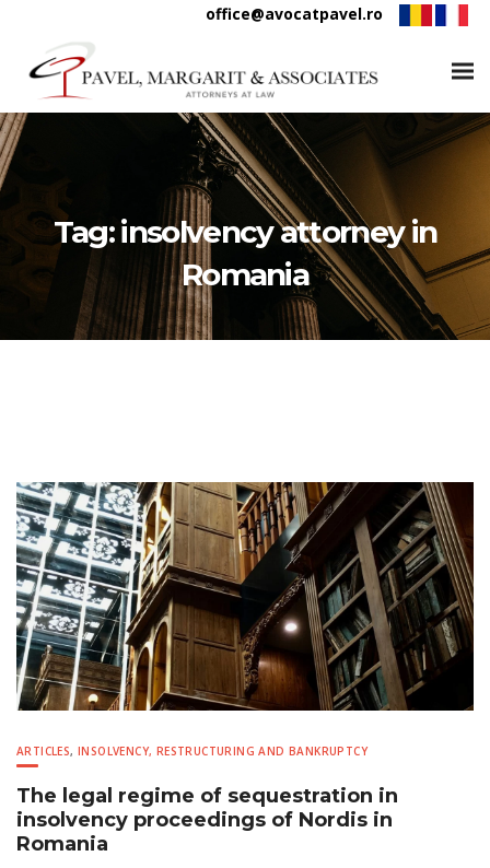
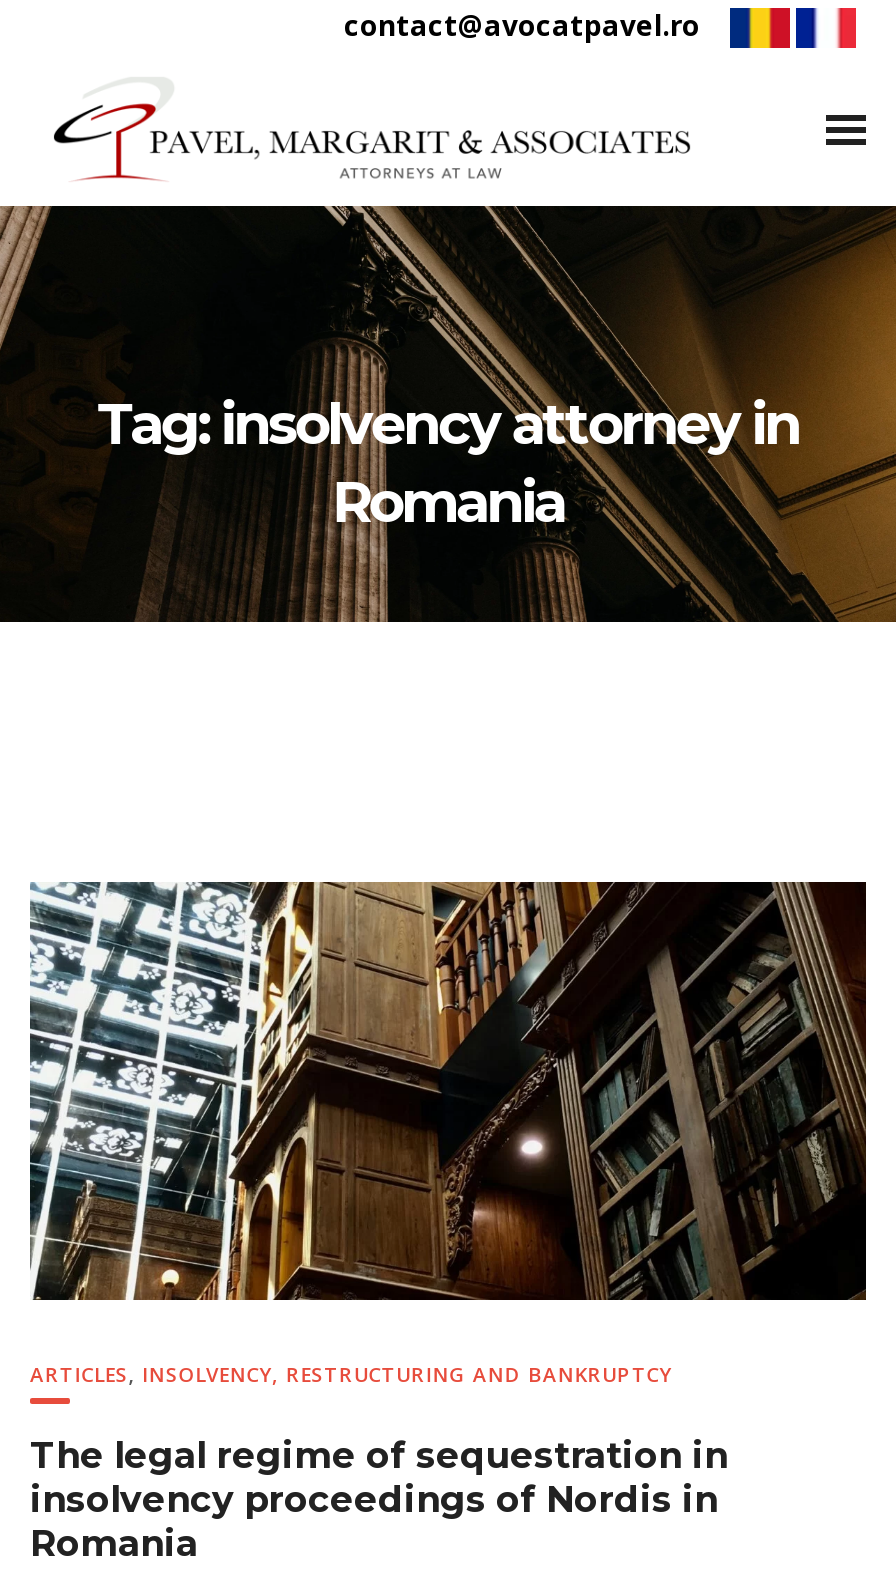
[206,3,383,24] office@avocatpavel.ro -> [344,6,700,44] contact@avocatpavel.ro

